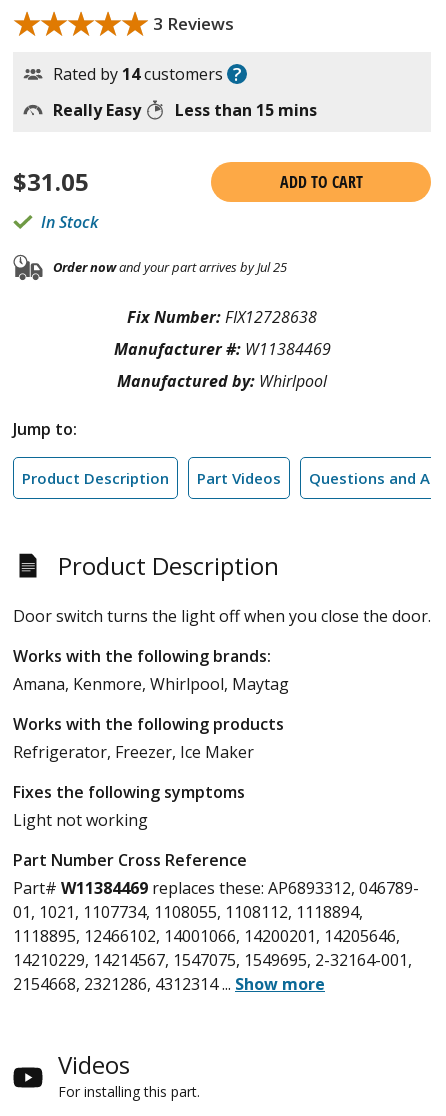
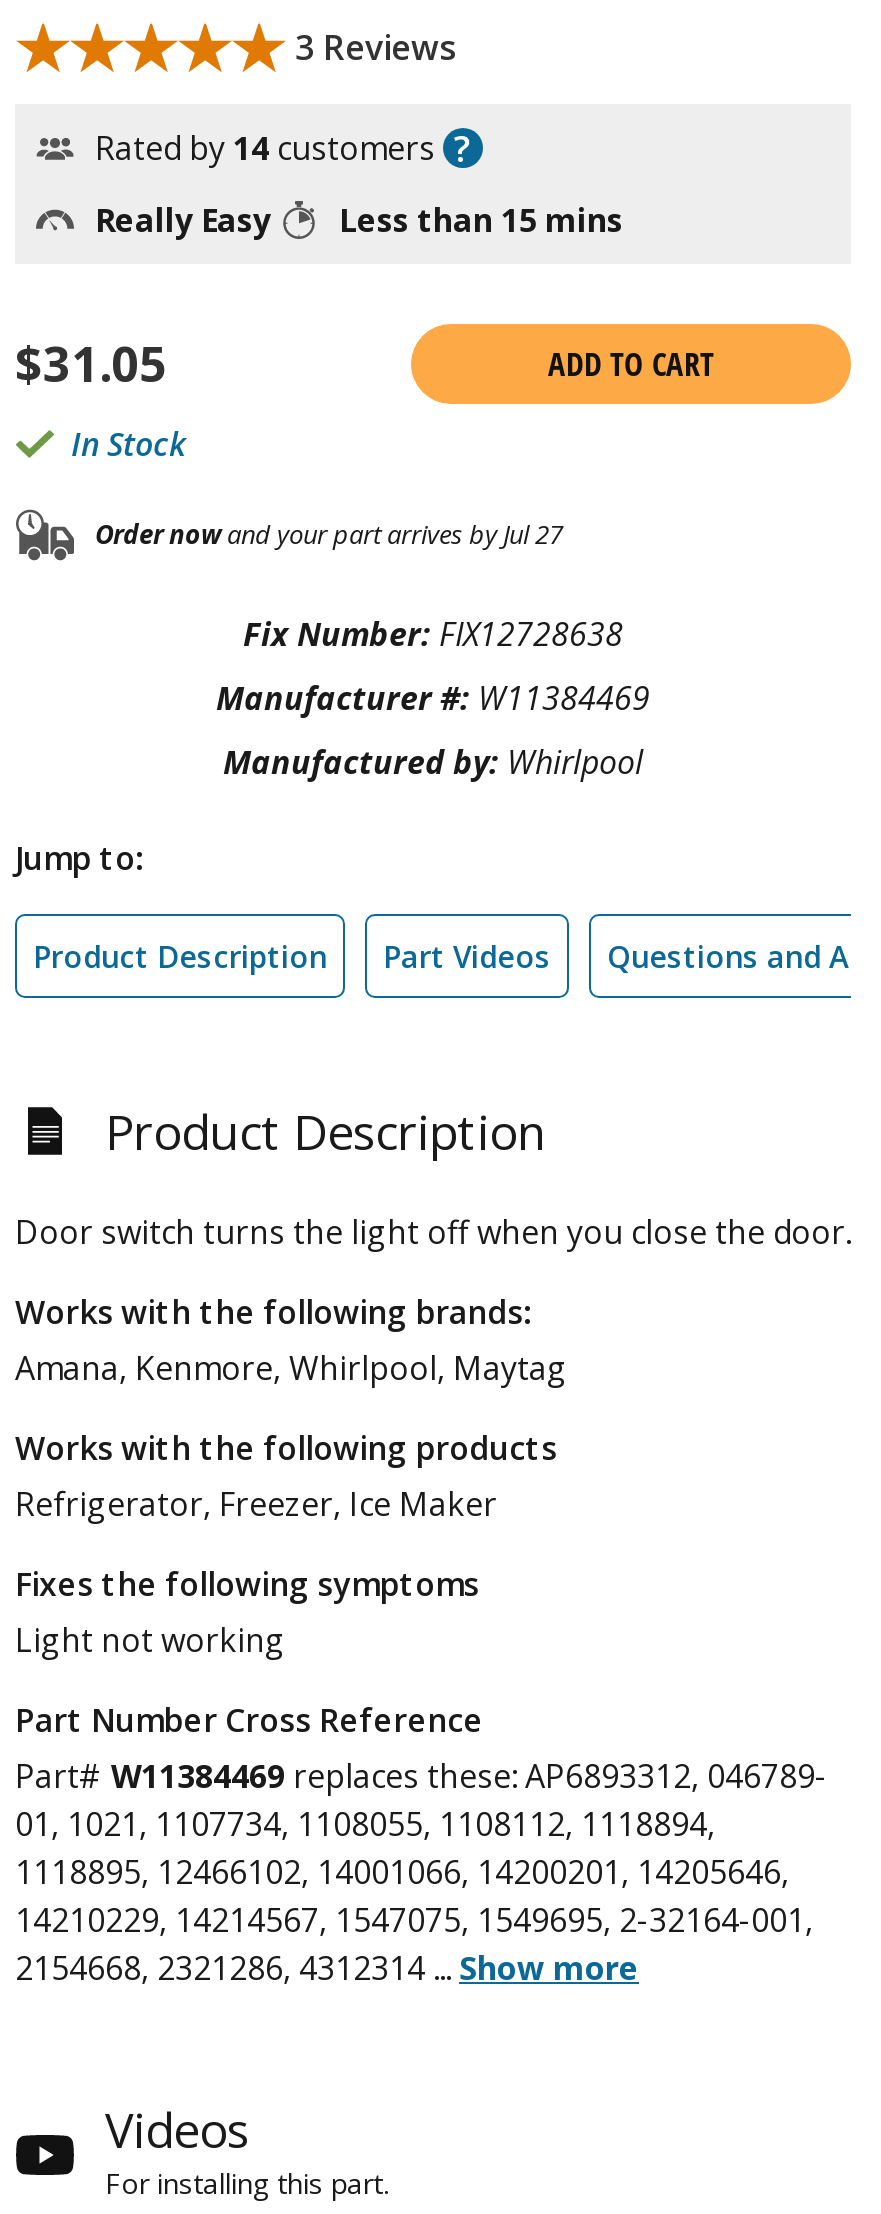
[53,258,287,276] Order nowand your part arrives by Jul 25 -> [95,517,563,553] Order nowand your part arrives by Jul 27

